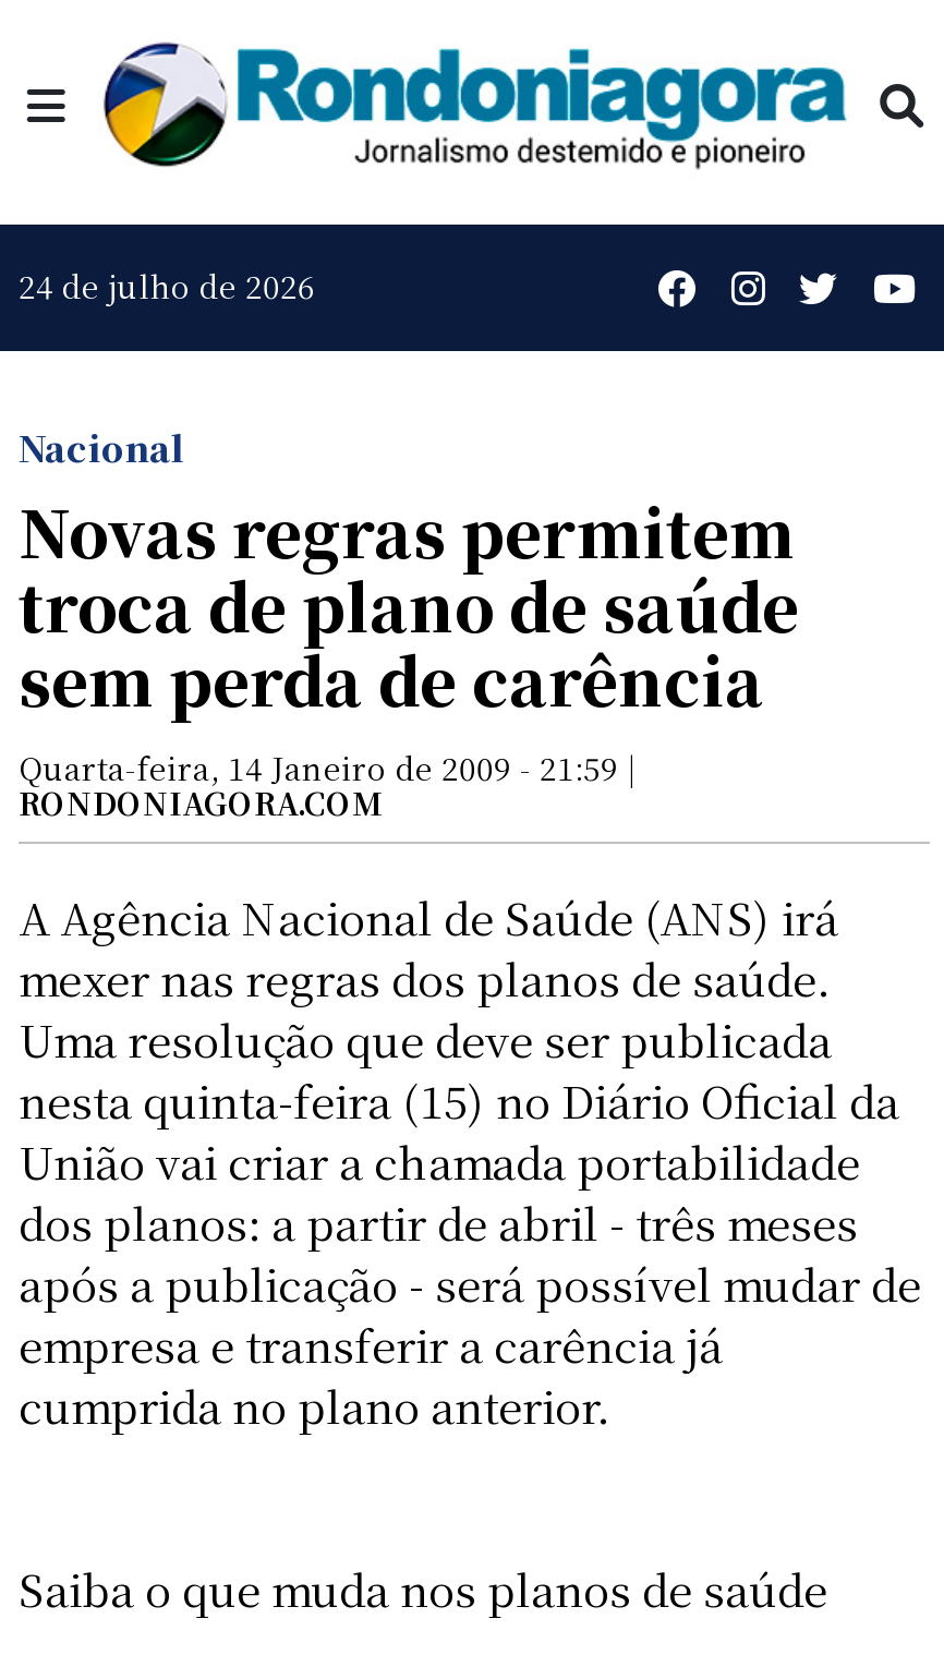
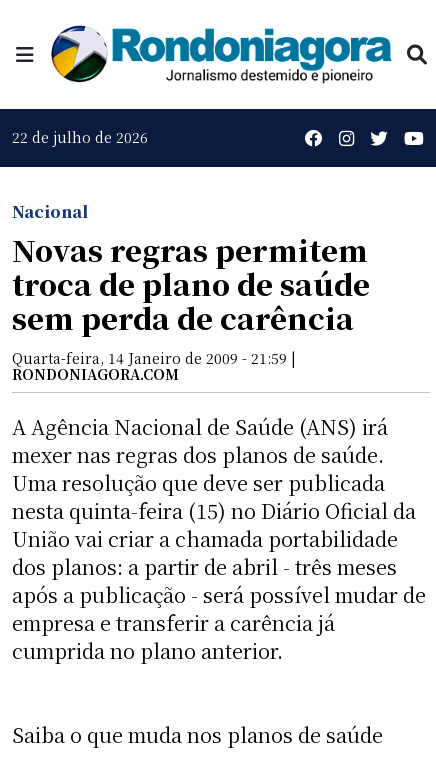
[19,264,315,307] 24 de julho de 2026 -> [12,127,148,147] 22 de julho de 2026

